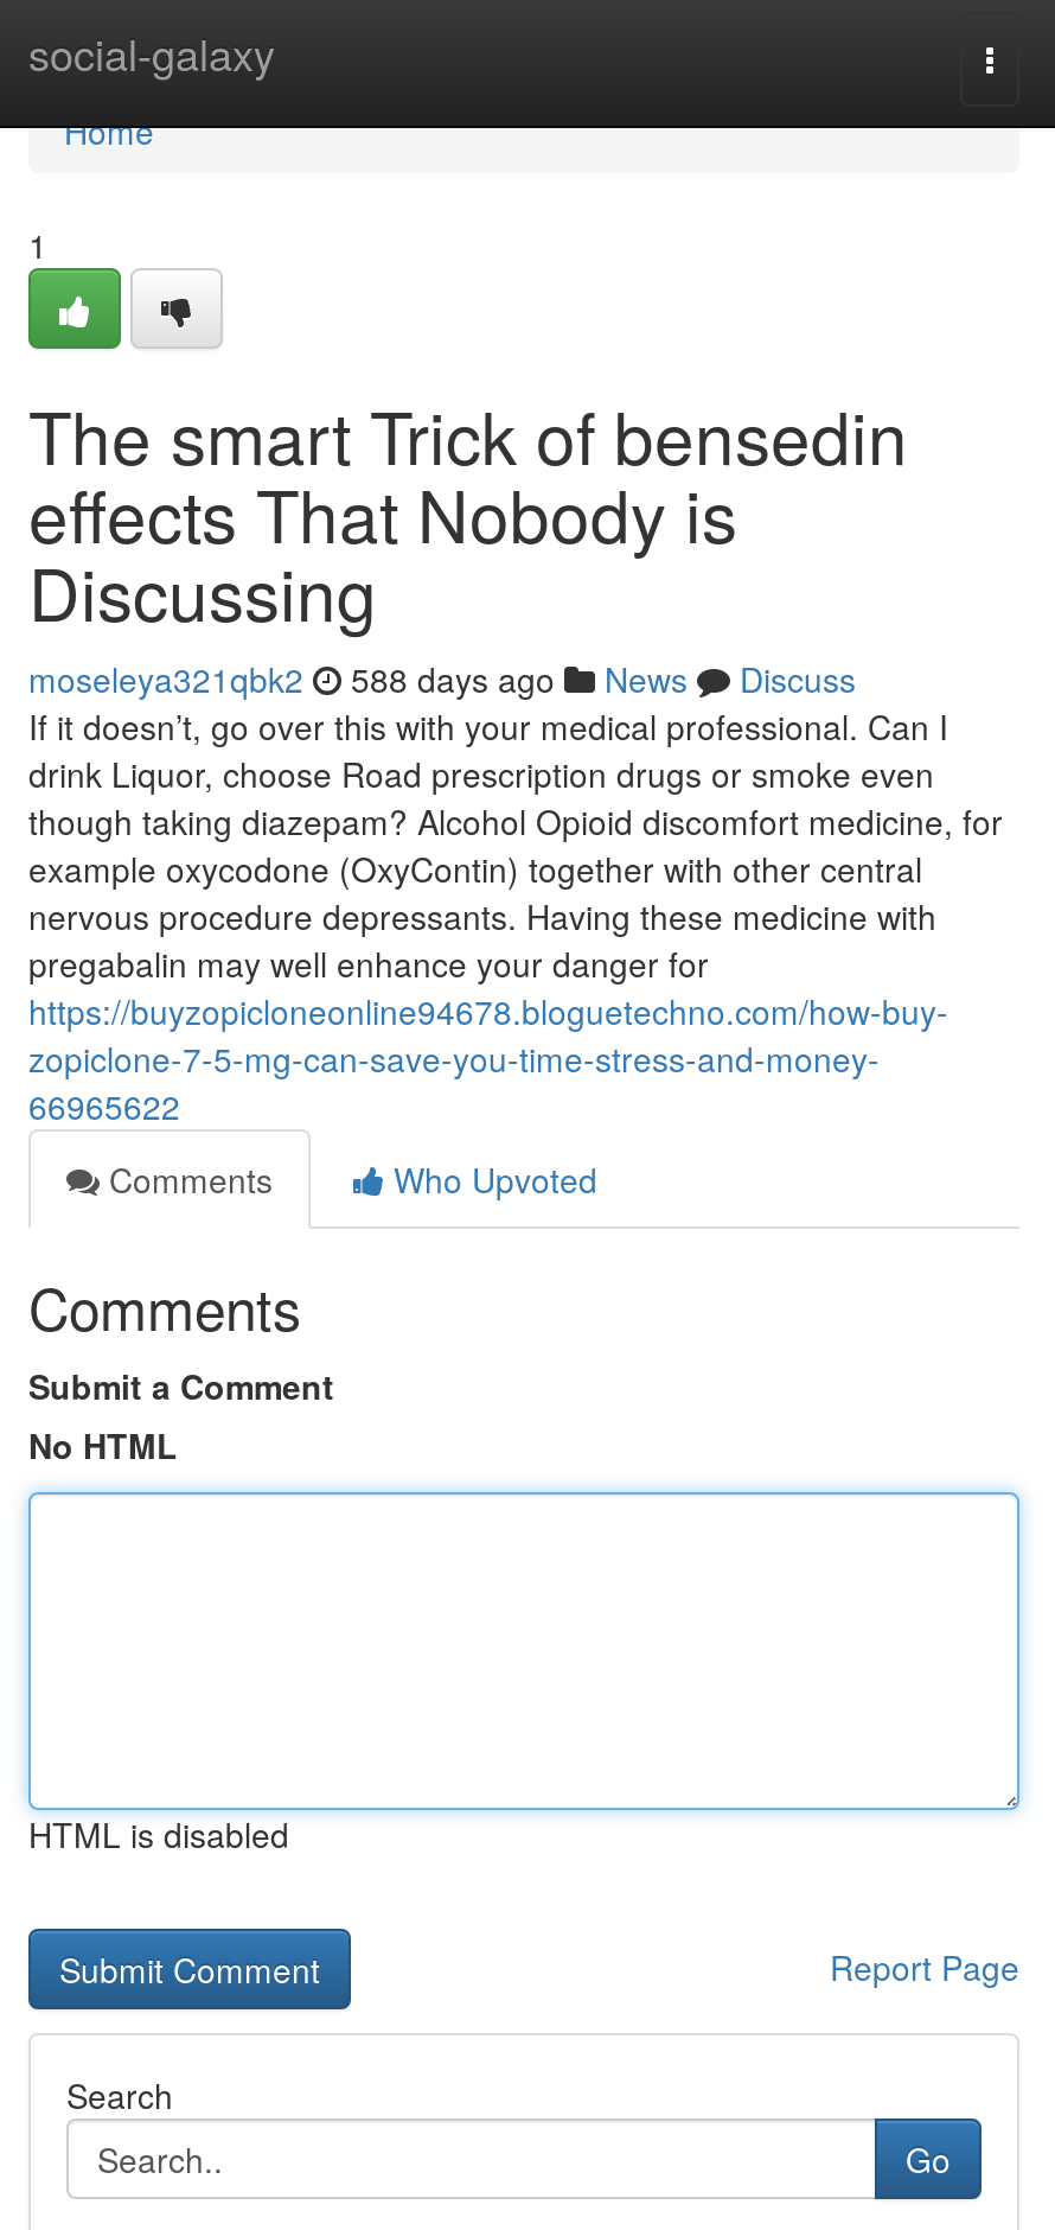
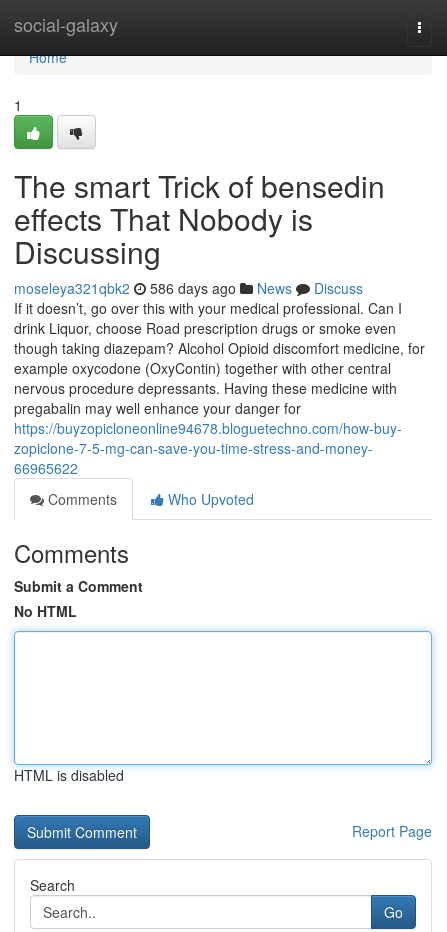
[28,655,856,702] moseleya321qbk2 588 days ago News Discuss -> [14,278,363,298] moseleya321qbk2 586 days ago News Discuss

